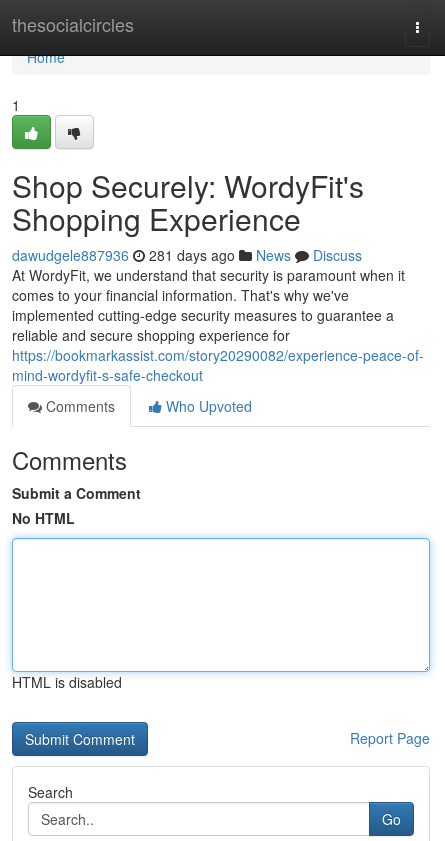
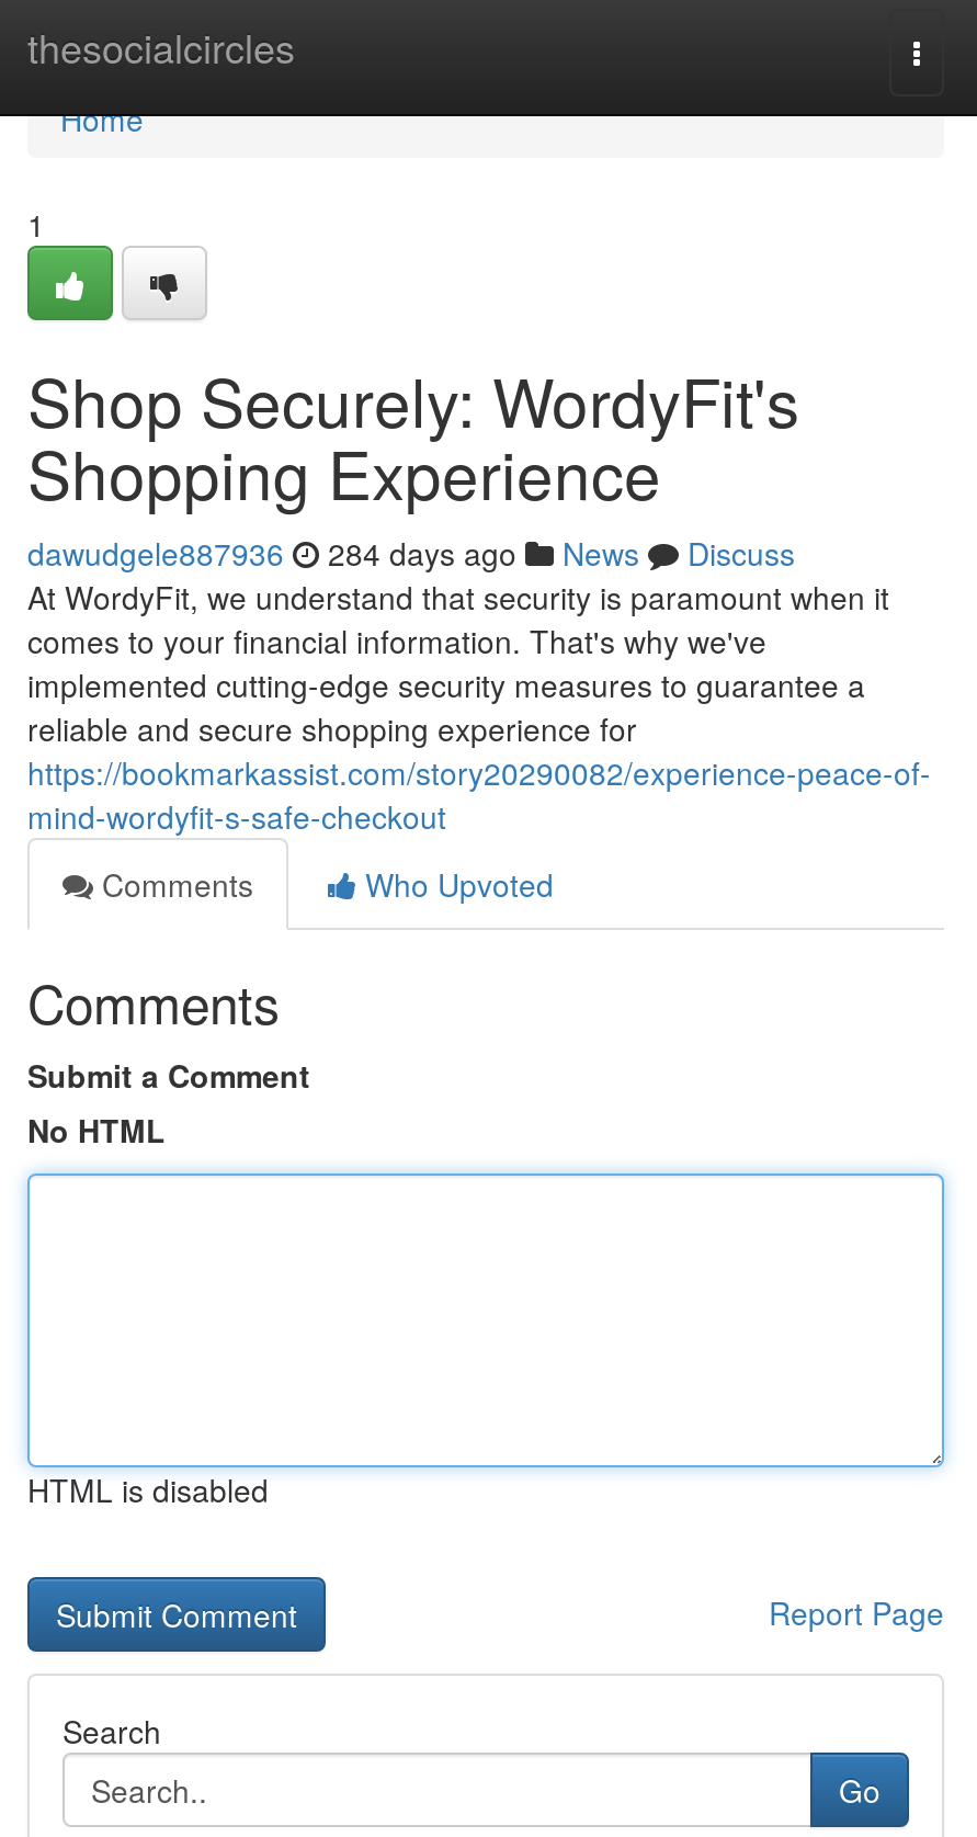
[12,245,362,265] dawudgele887936 281 days ago News Discuss -> [27,531,795,575] dawudgele887936 284 days ago News Discuss

